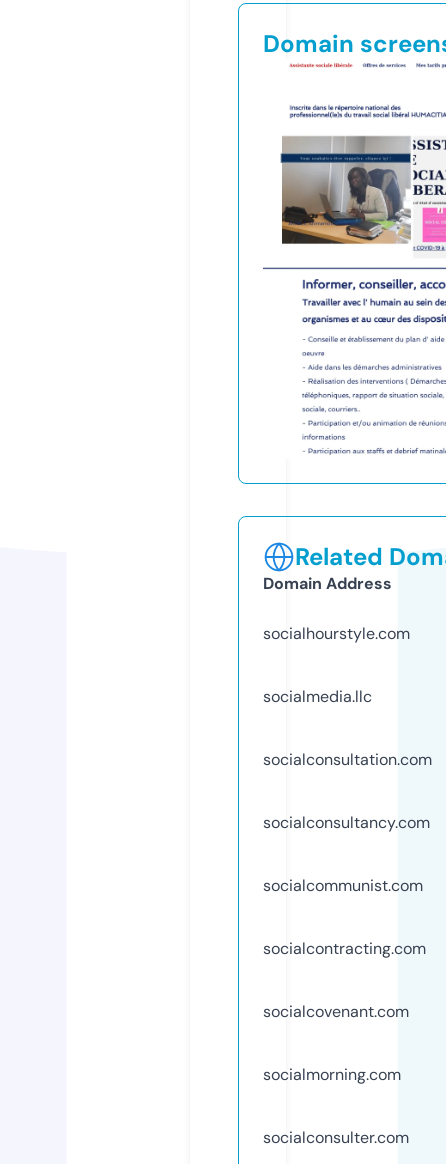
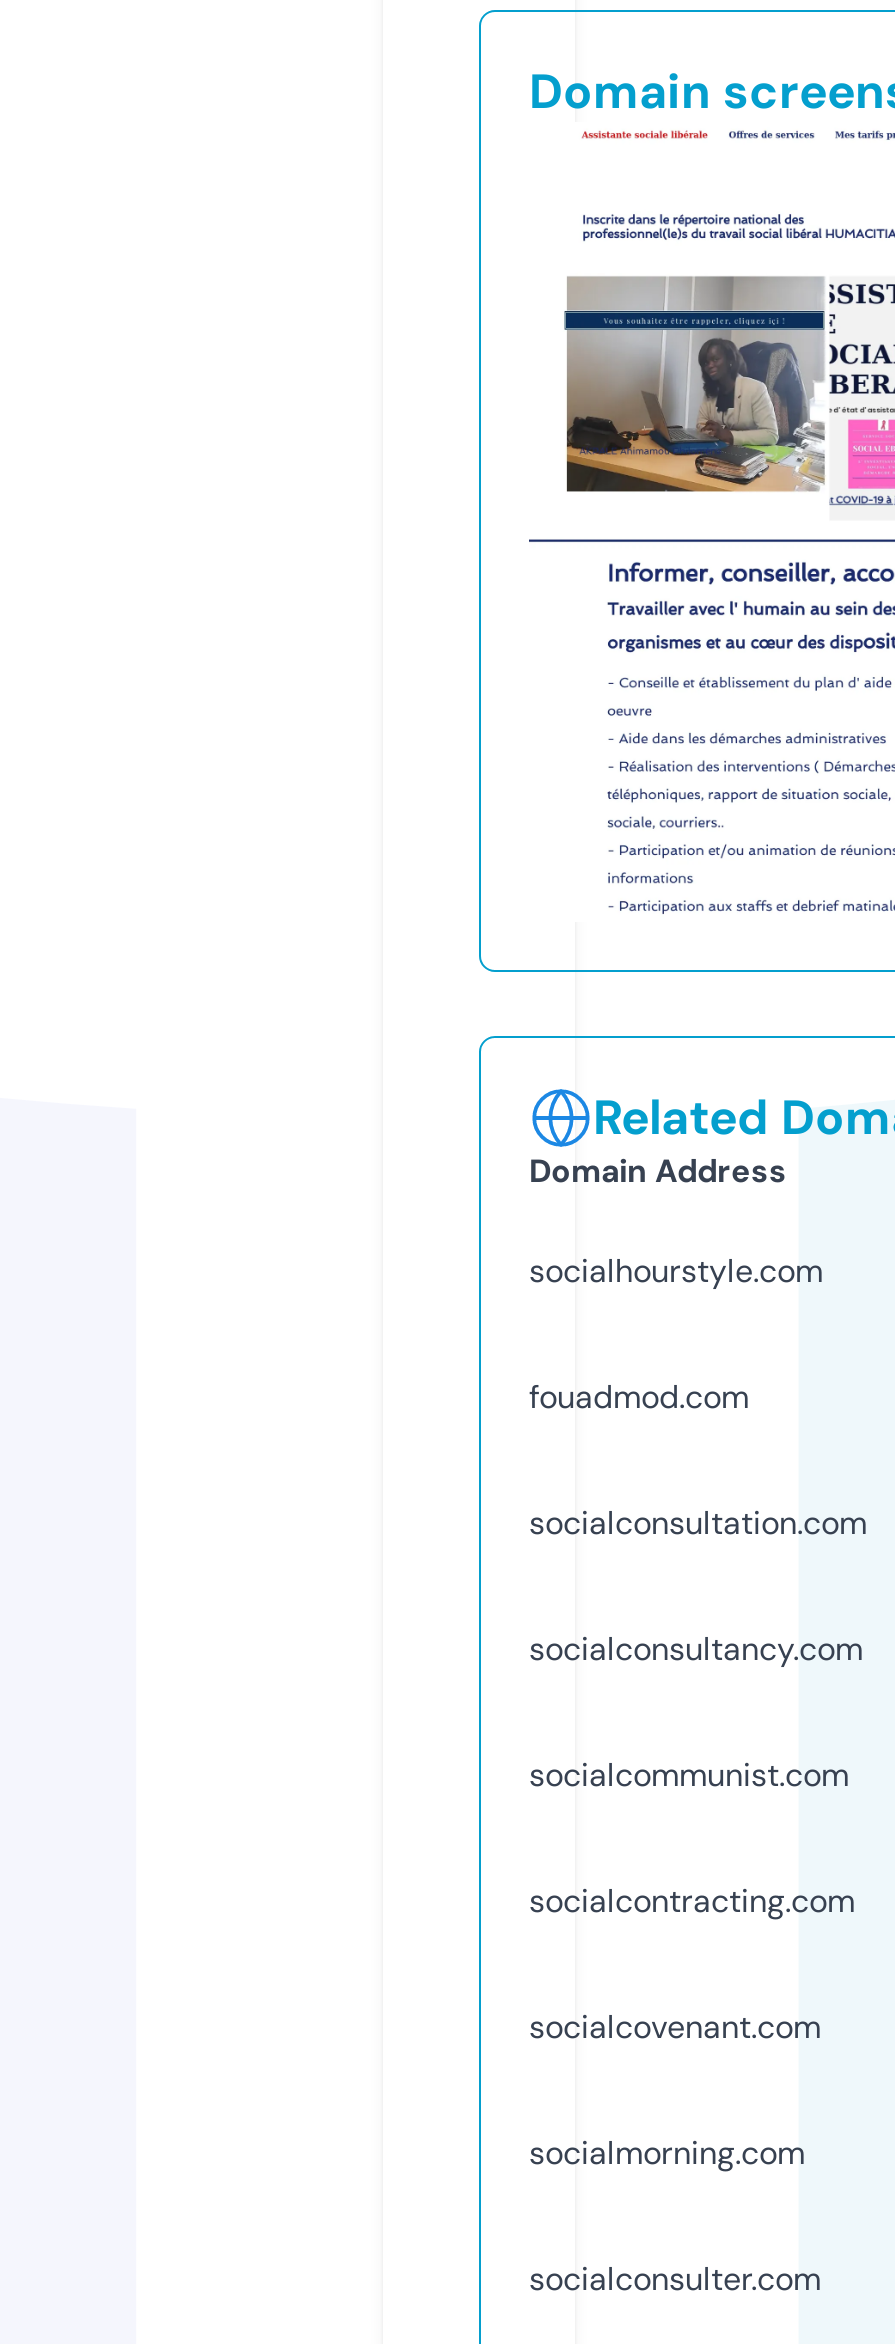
[263,686,372,707] socialmedia.llc -> [529,1376,749,1418] fouadmod.com

